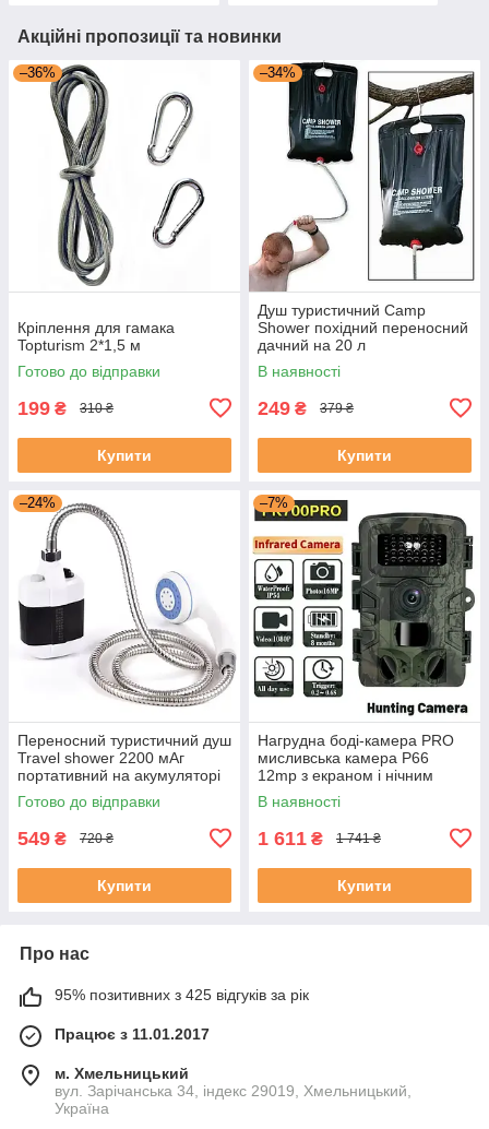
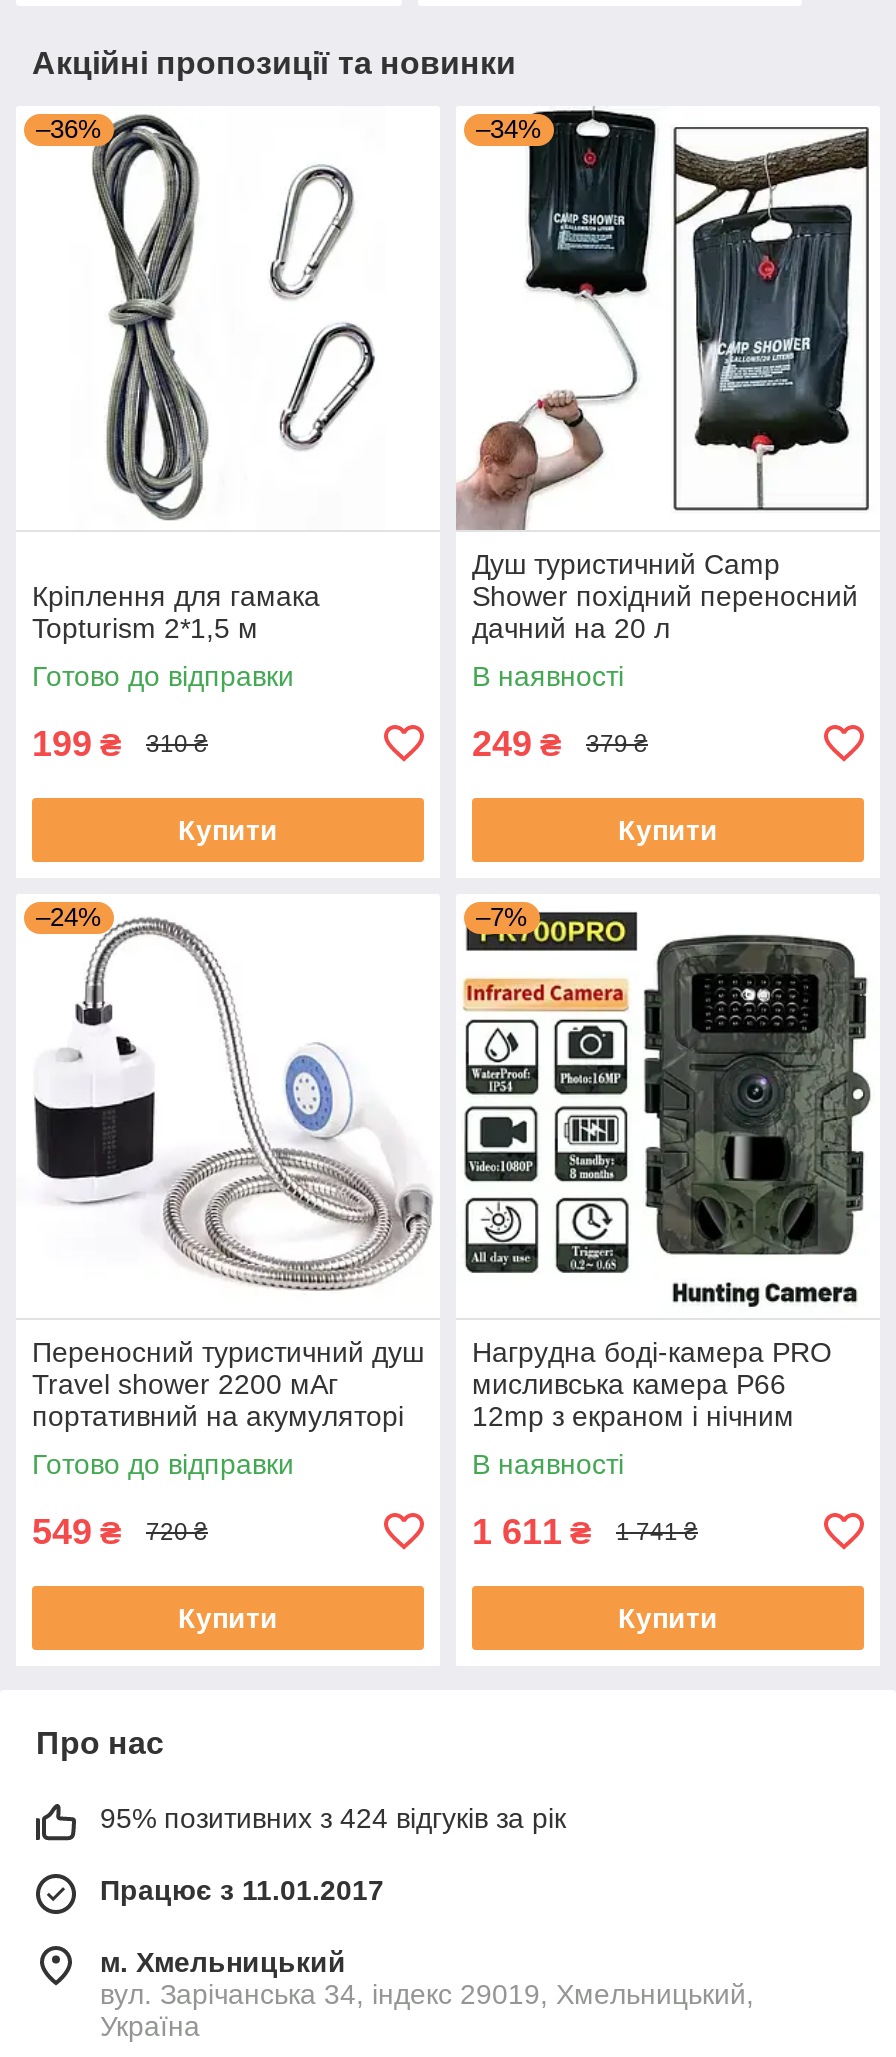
[55,986,309,1003] 95% позитивних з 425 відгуків за рік -> [100,1802,566,1834] 95% позитивних з 424 відгуків за рік

